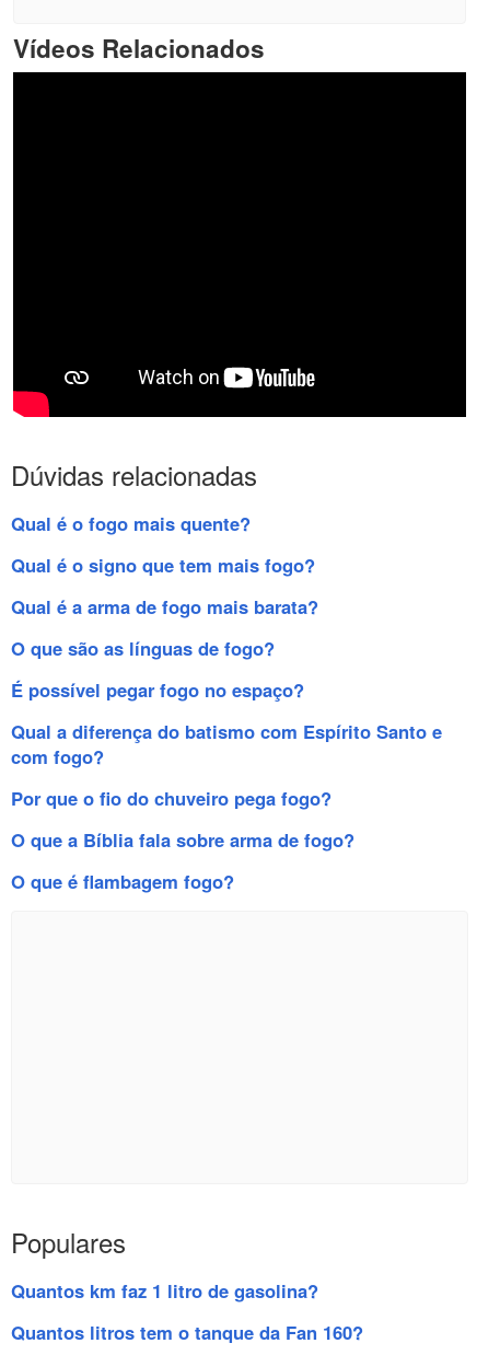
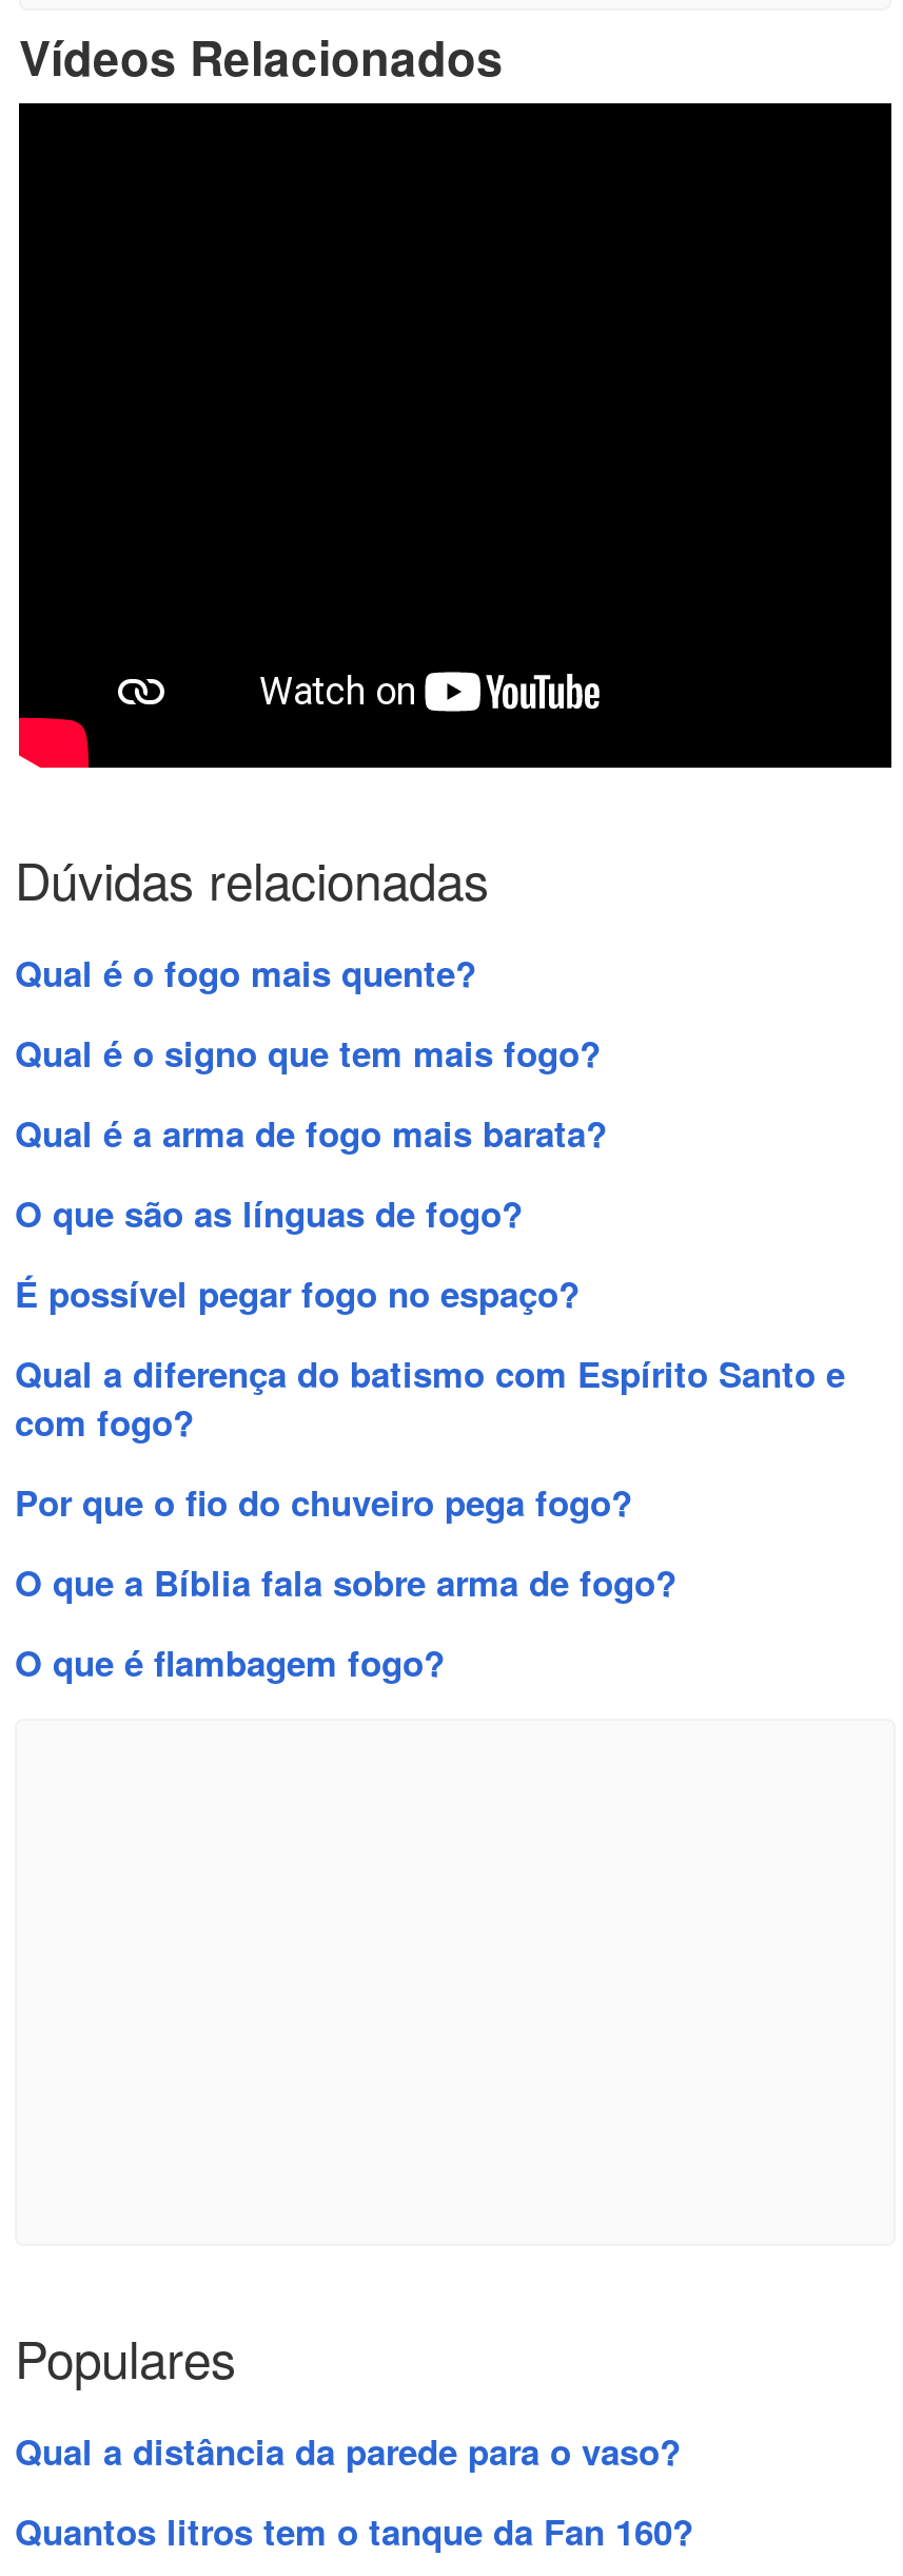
[11,1277,318,1303] Quantos km faz 1 litro de gasolina? -> [15,2425,681,2475] Qual a distância da parede para o vaso?

